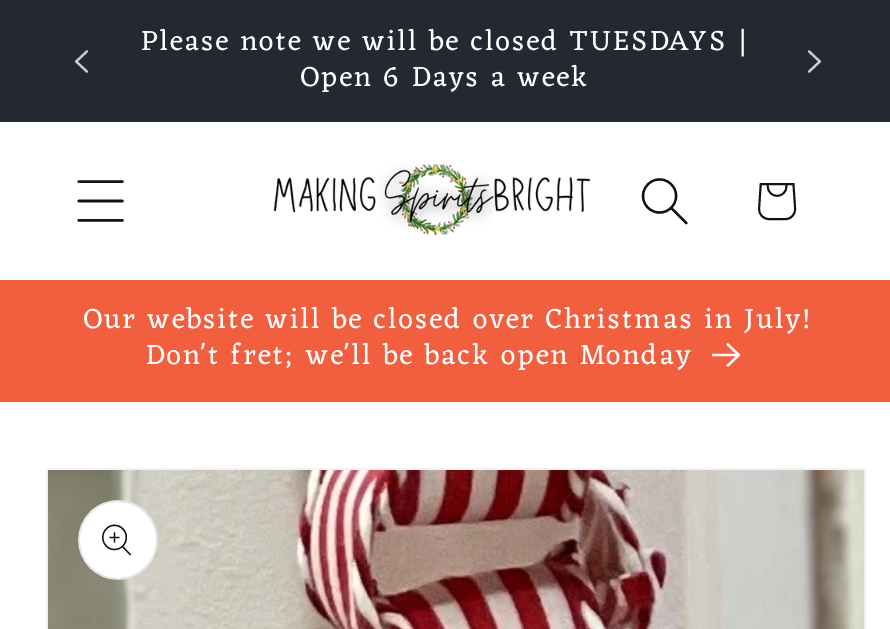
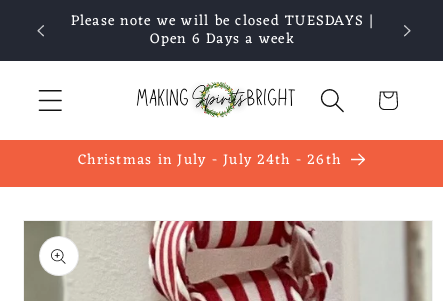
[84,296,812,382] Our website will be closed over Christmas in July! | Don't fret; we'll be back open Monday -> [78,148,341,173] Christmas in July - July 24th - 26th

